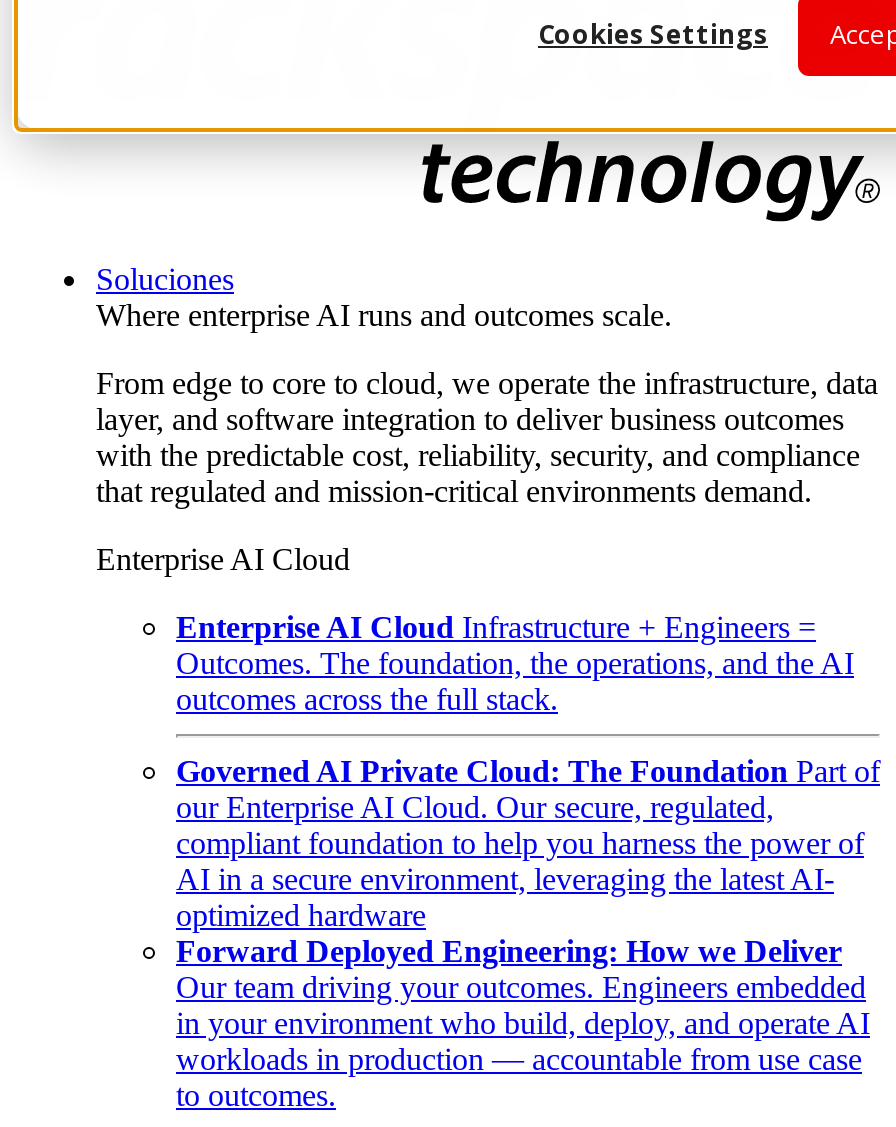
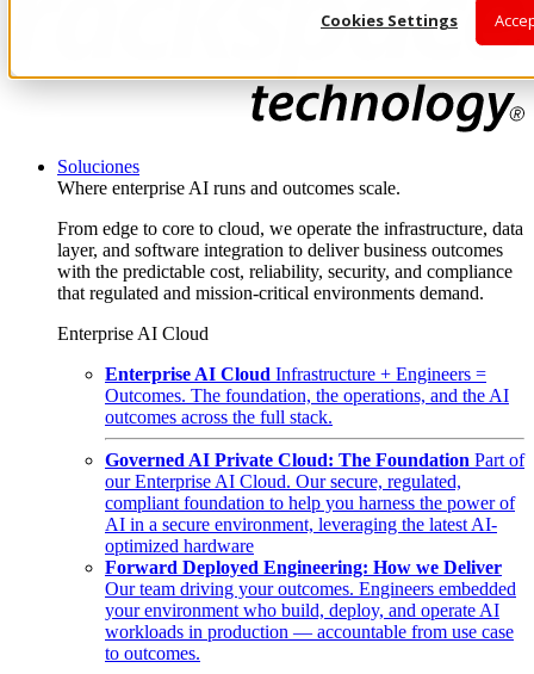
[176,1006,870,1040] in your environment who build, deploy, and operate AI -> [105,600,499,621] your environment who build, deploy, and operate AI

